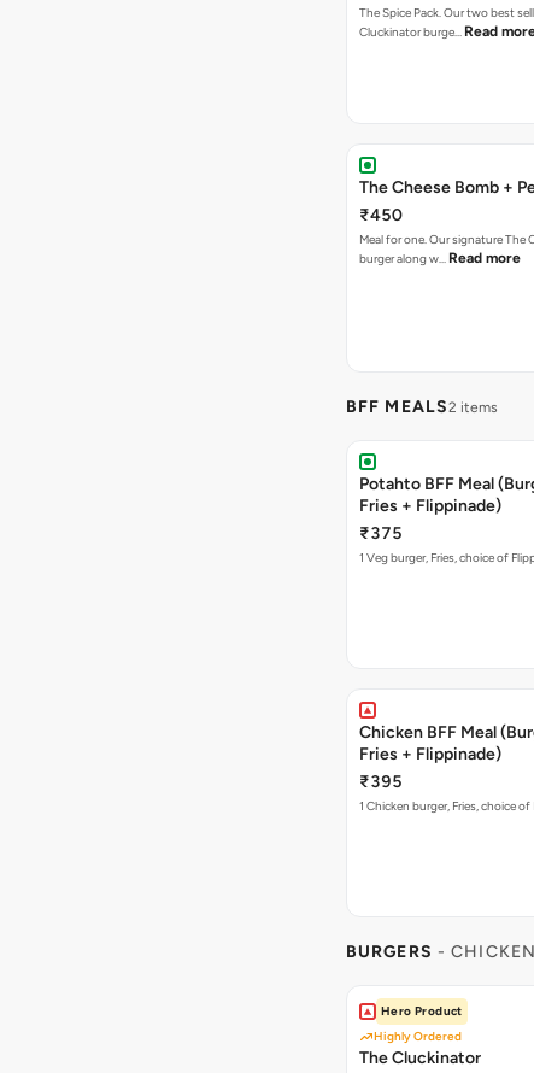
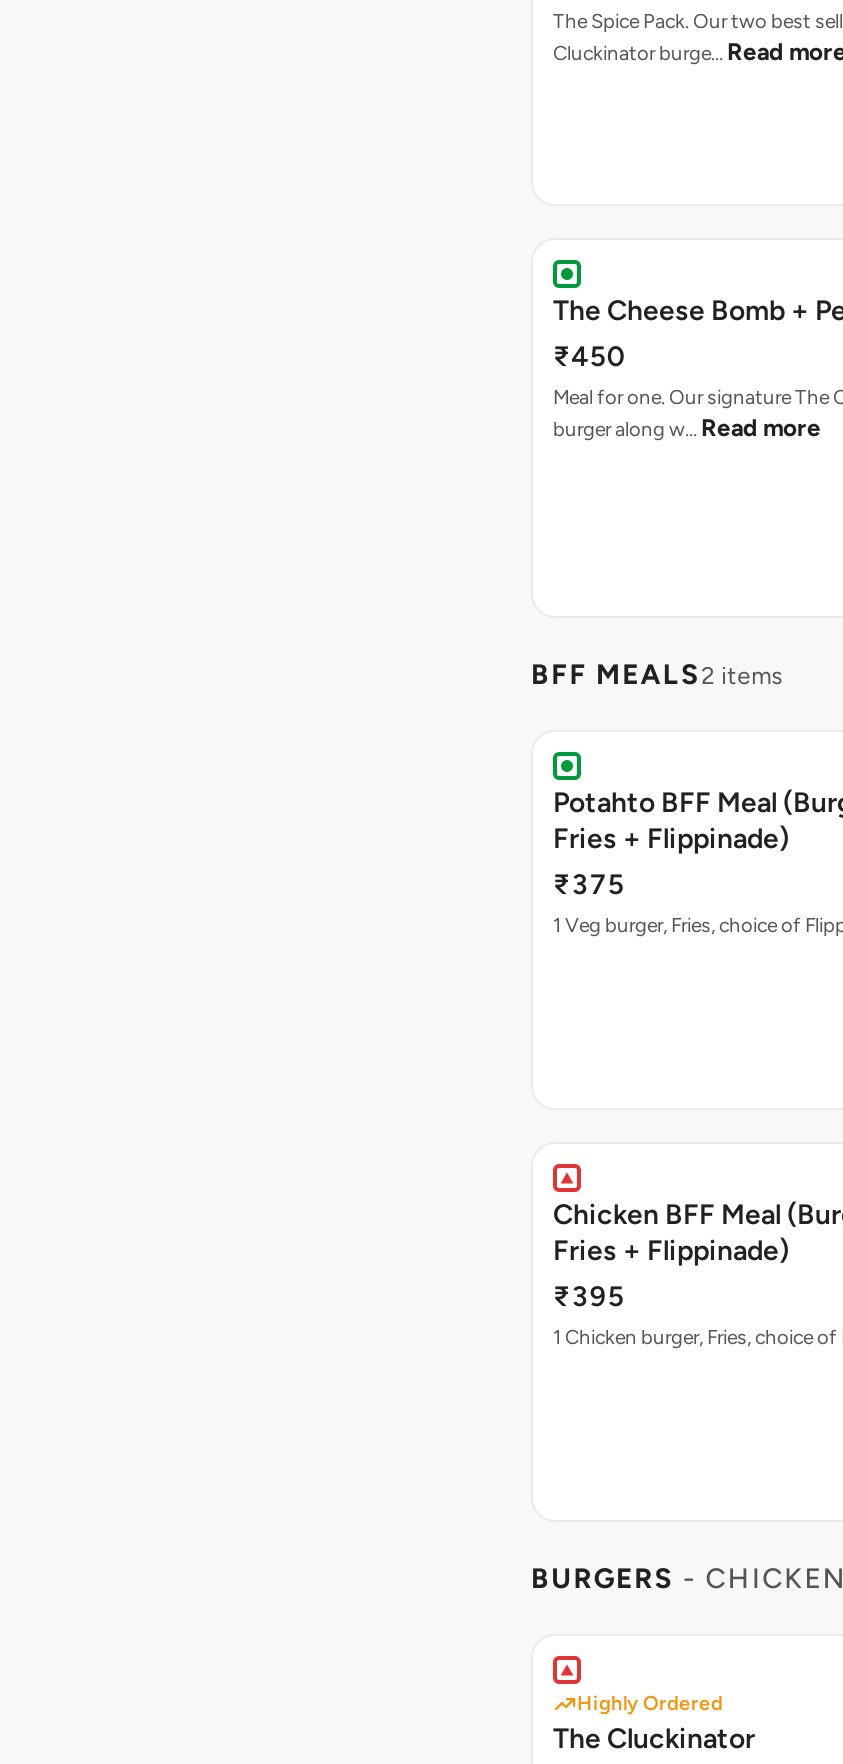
[381,1003,463,1019] Hero Product -> none

